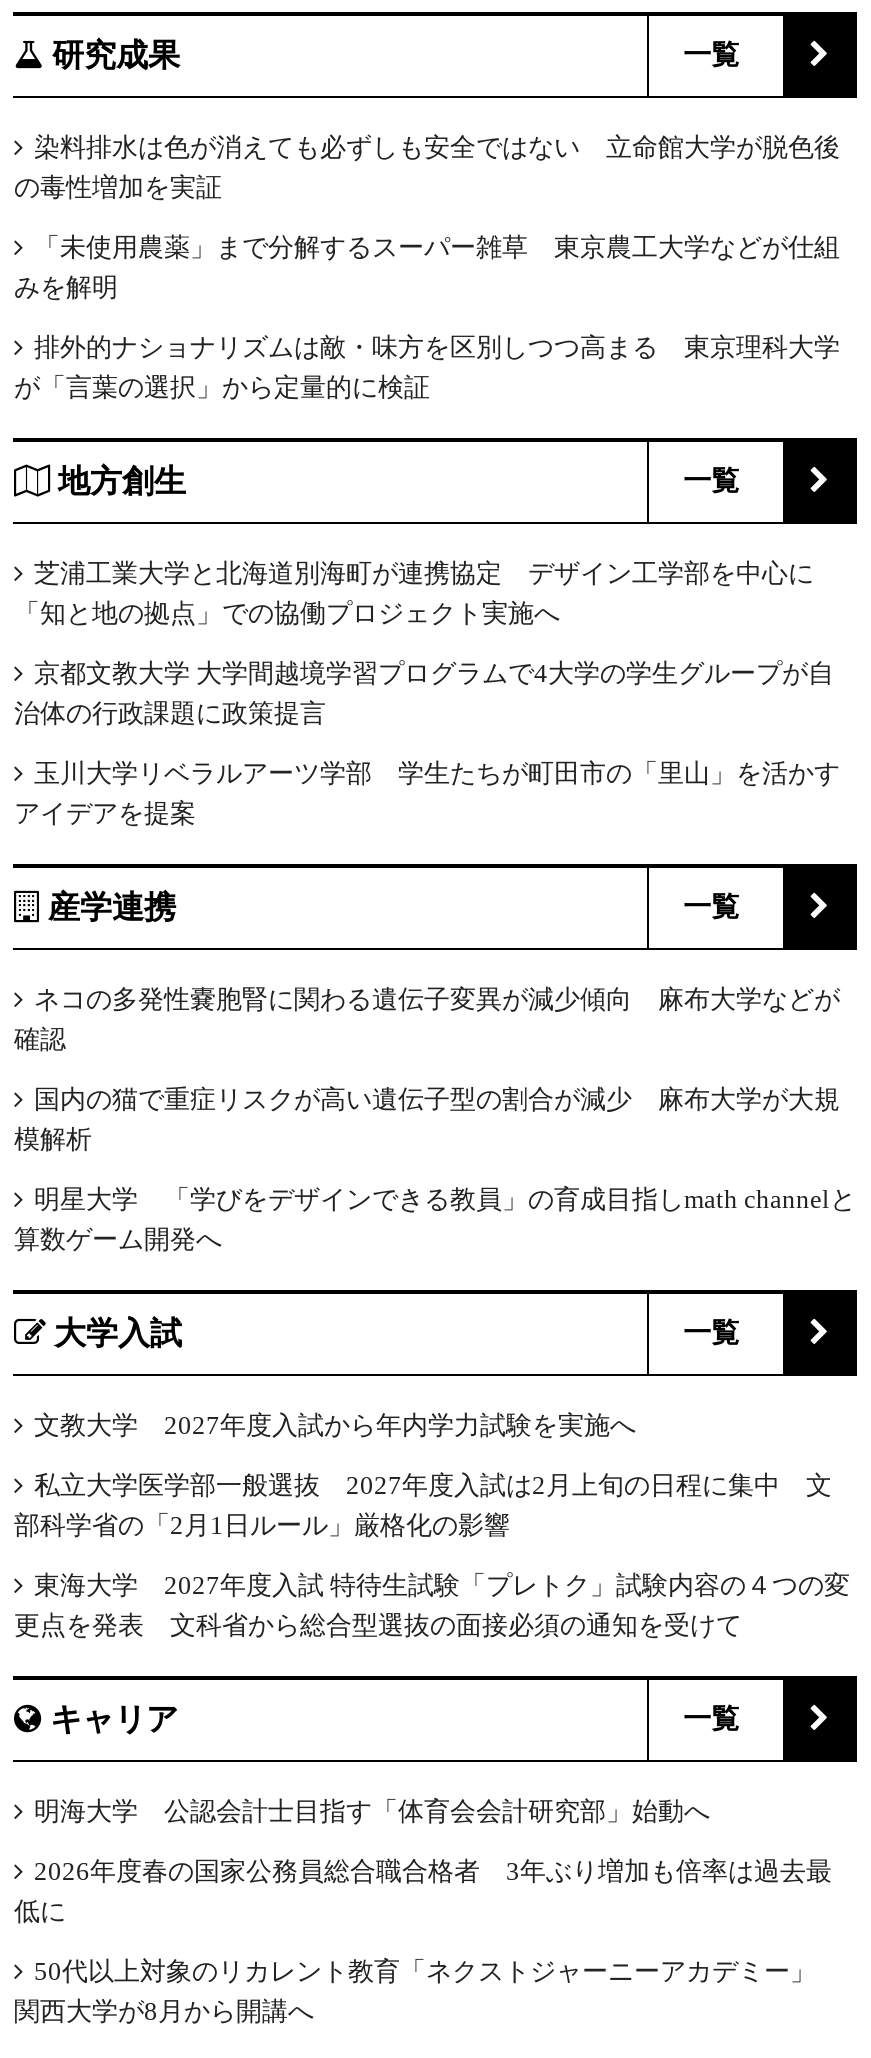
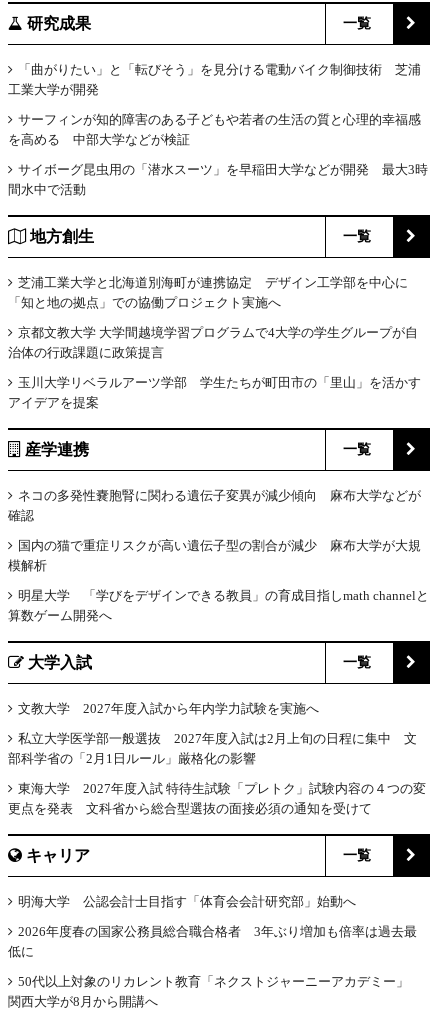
[14,131,840,201] 染料排水は色が消えても必ずしも安全ではない 立命館大学が脱色後 | の毒性増加を実証 -> [8,61,421,96] 「曲がりたい」と「転びそう」を見分ける電動バイク制御技術 芝浦 | 工業大学が開発
[14,231,840,301] 「未使用農薬」まで分解するスーパー雑草 東京農工大学などが仕組 | みを解明 -> [8,111,421,146] サーフィンが知的障害のある子どもや若者の生活の質と心理的幸福感 | を高める 中部大学などが検証
[14,331,840,401] 排外的ナショナリズムは敵・味方を区別しつつ高まる 東京理科大学 | が「言葉の選択」から定量的に検証 -> [8,161,428,196] サイボーグ昆虫用の「潜水スーツ」を早稲田大学などが開発 最大3時 | 間水中で活動

